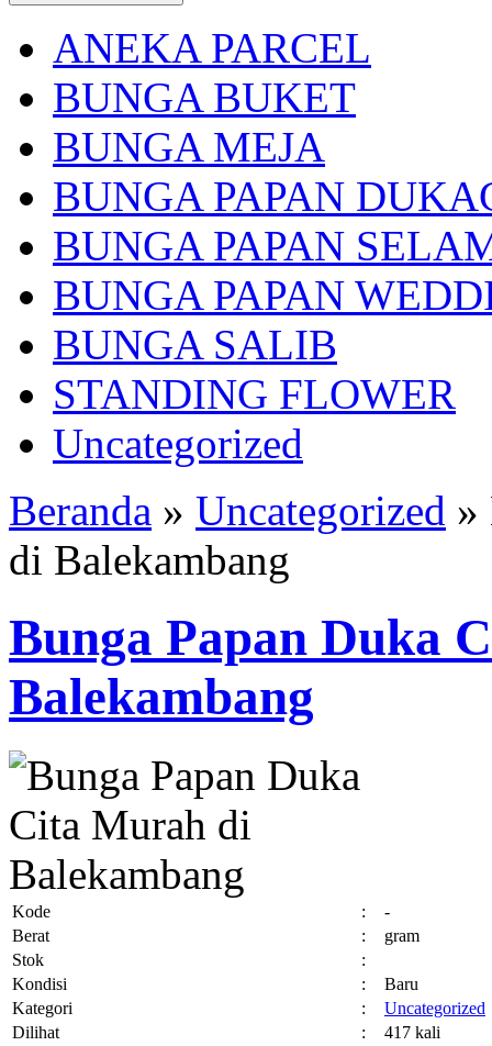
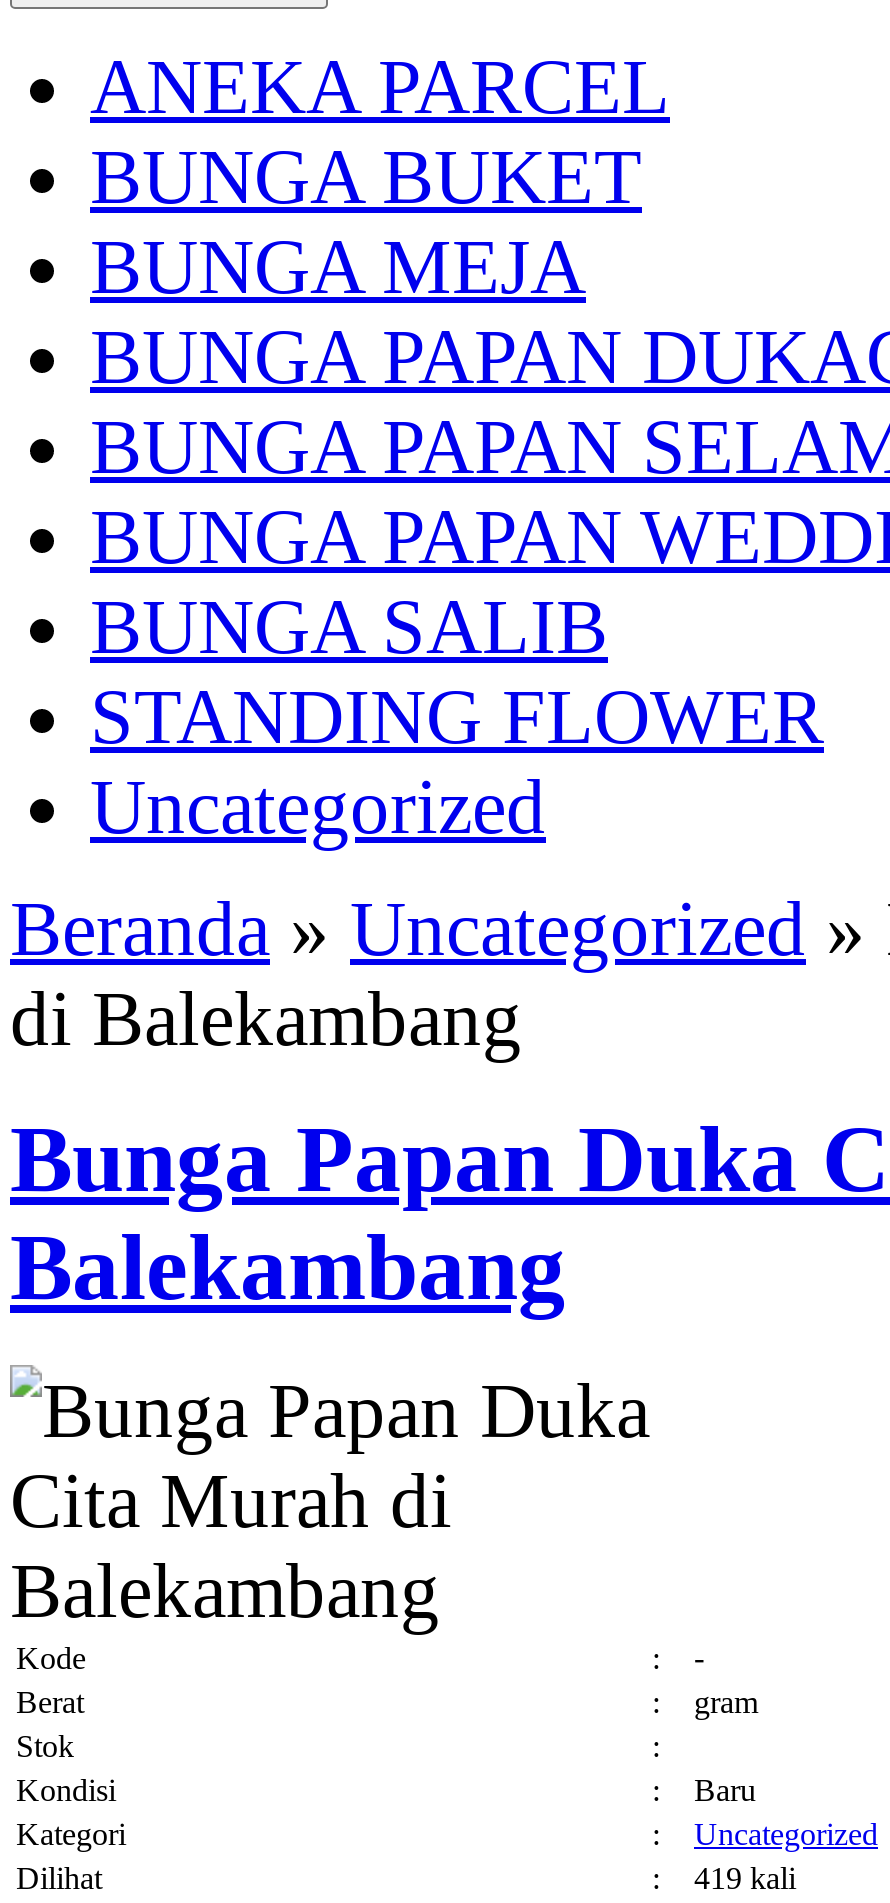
[384,1023,440,1041] 417 kali -> [694,1861,796,1895] 419 kali

